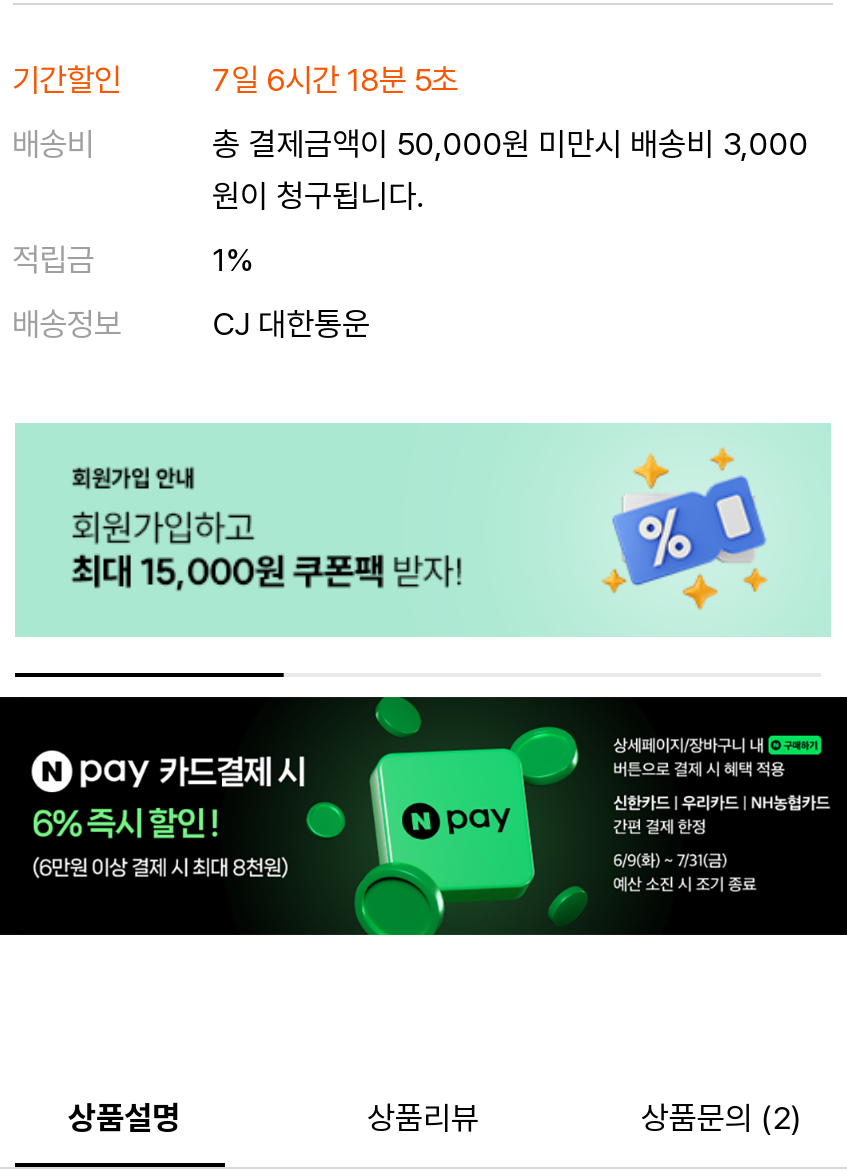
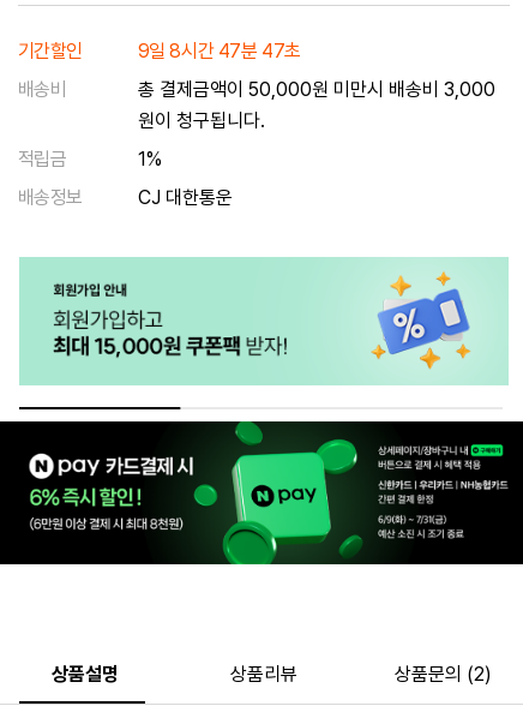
[212,62,458,100] 7일 6시간 18분 5초 -> [138,40,301,63] 9일 8시간 47분 47초

